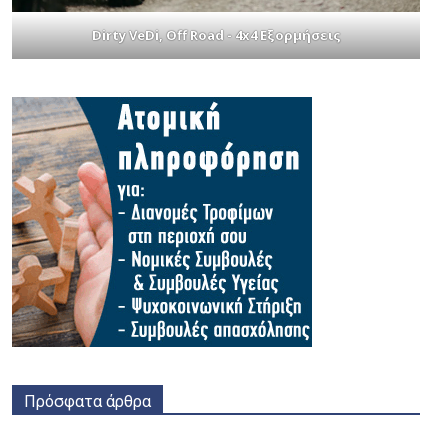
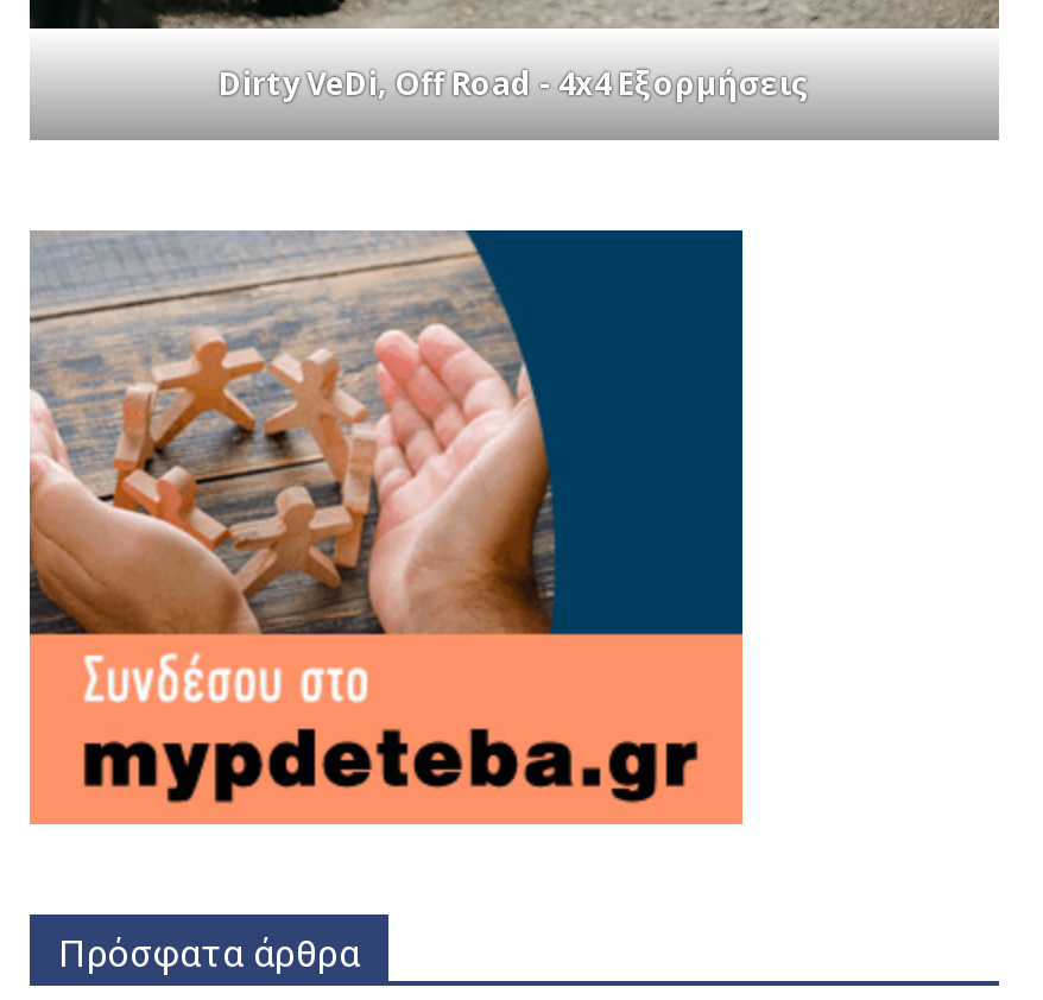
[11,97,313,348] [image] -> [27,230,745,827] [image]

